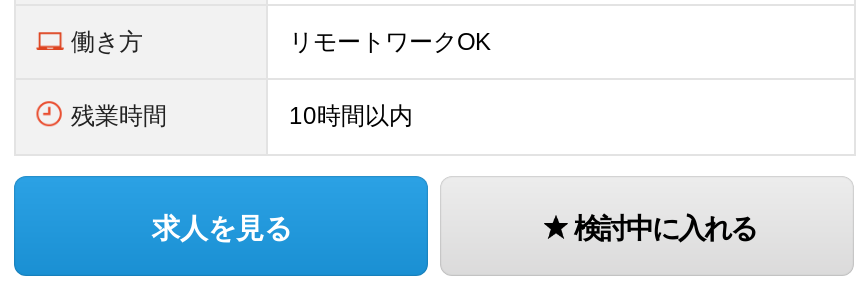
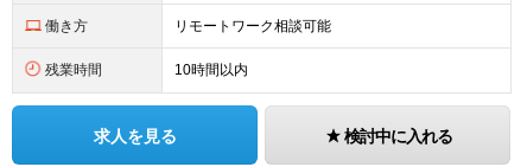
[289,28,491,56] リモートワークOK -> [175,18,332,34] リモートワーク相談可能

